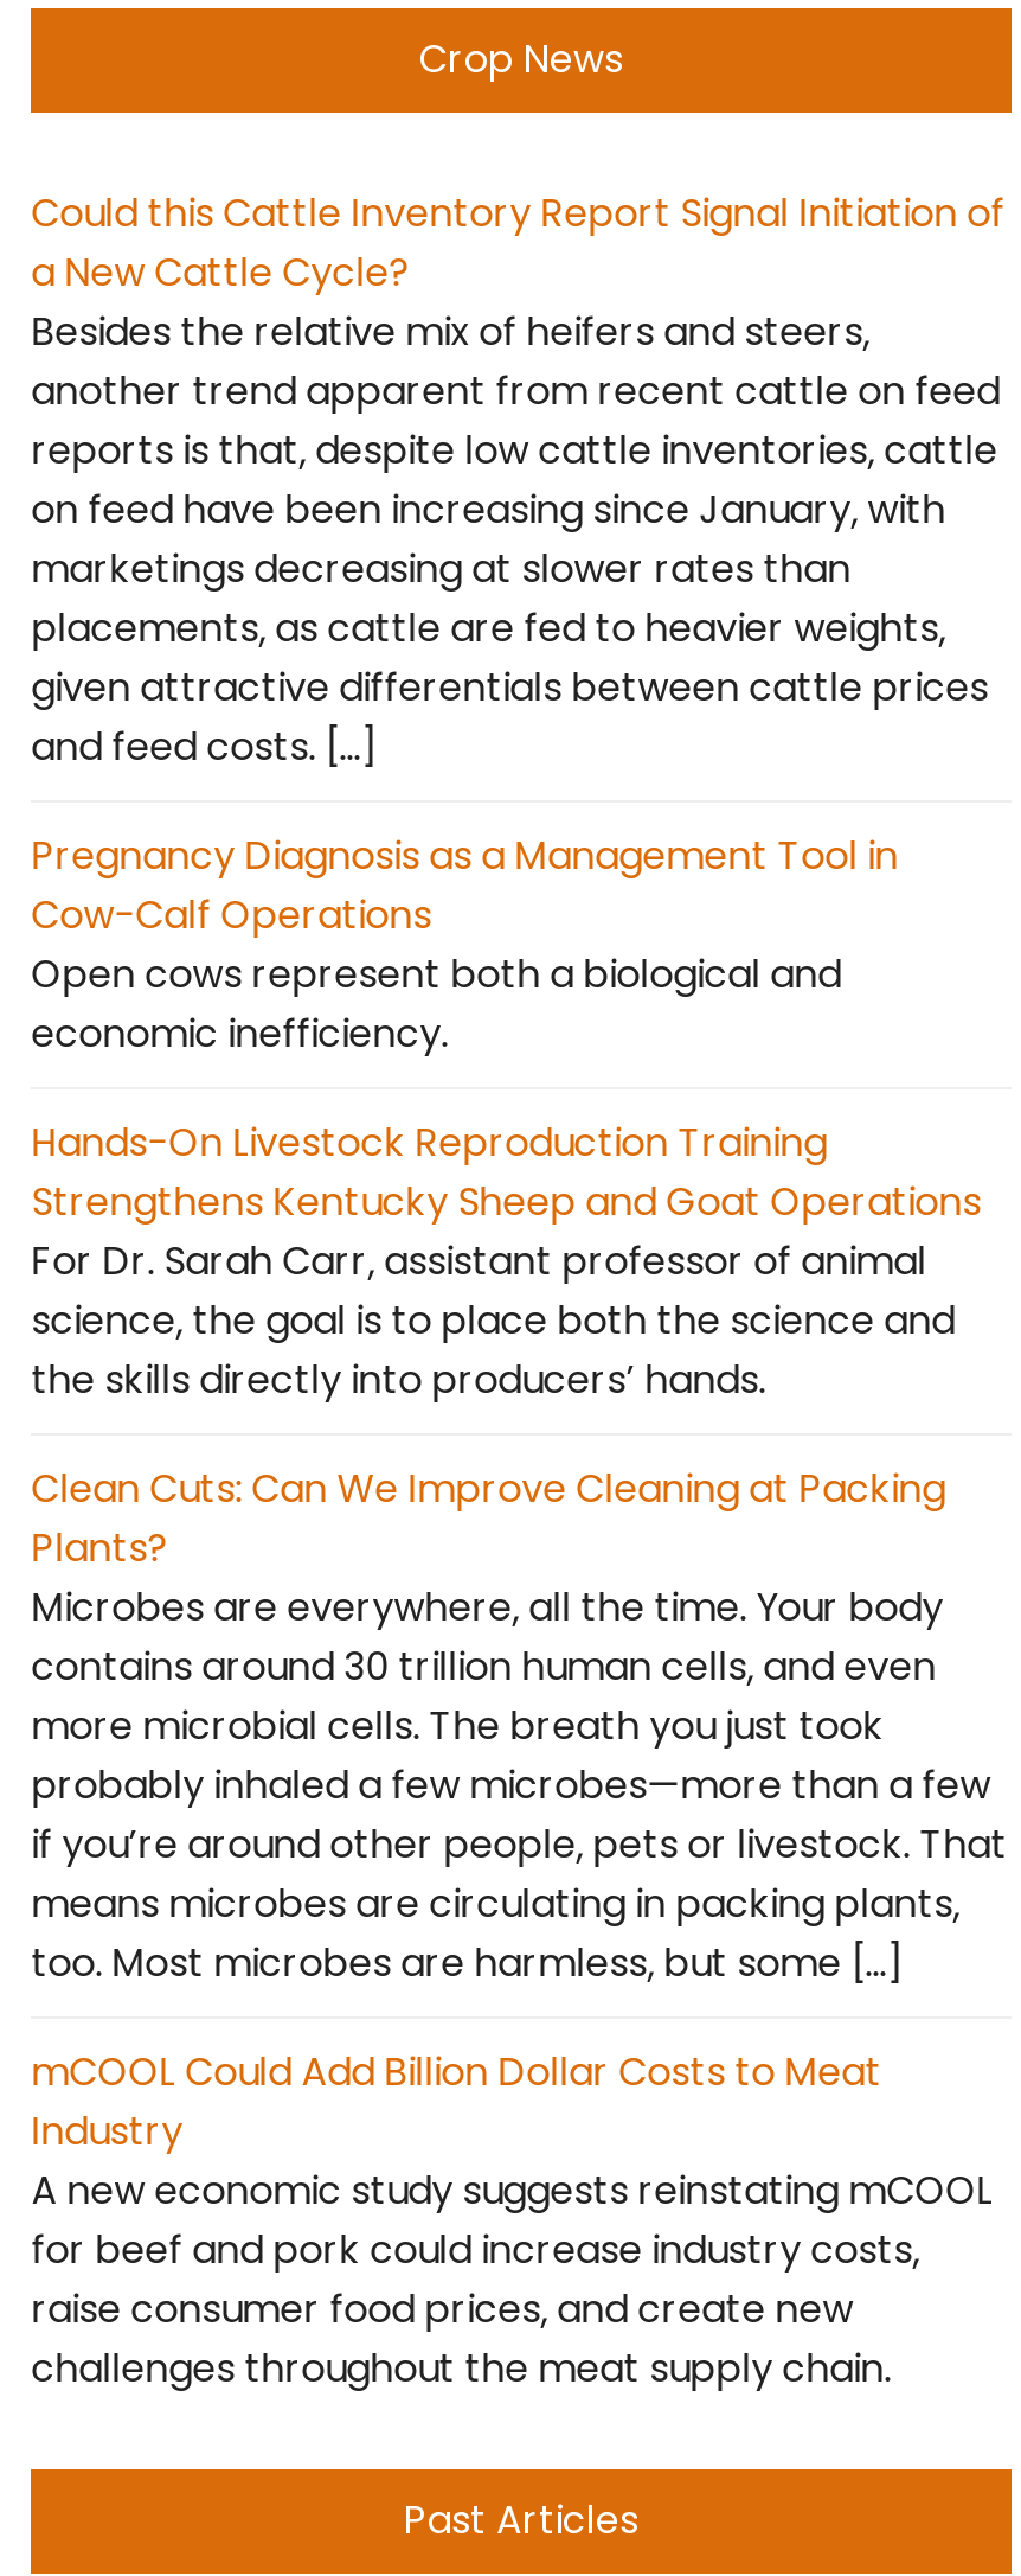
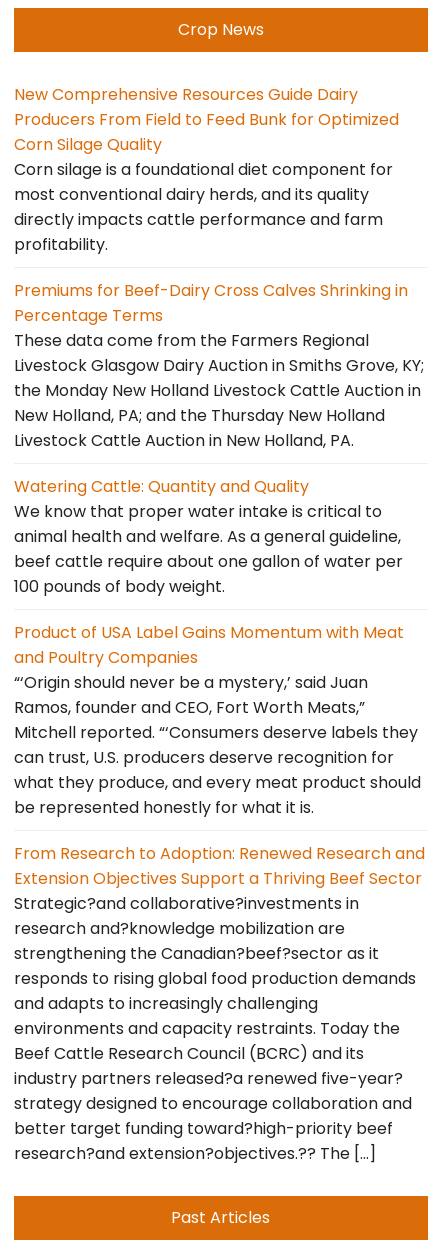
[31,186,1005,774] Could this Cattle Inventory Report Signal Initiation of | a New Cattle Cycle? | Besides the relative mix of heifers and steers, | another trend apparent from recent cattle on feed | reports is that, despite low cattle inventories, cattle | on feed have been increasing since January, with | marketings decreasing at slower rates than | placements, as cattle are fed to heavier weights, | given attractive differentials between cattle prices | and feed costs. […] -> [14,83,399,256] New Comprehensive Resources Guide Dairy | Producers From Field to Feed Bunk for Optimized | Corn Silage Quality | Corn silage is a foundational diet component for | most conventional dairy herds, and its quality | directly impacts cattle performance and farm | profitability.
[31,829,898,1061] Pregnancy Diagnosis as a Management Tool in | Cow-Calf Operations | Open cows represent both a biological and | economic inefficiency. -> [14,279,424,452] Premiums for Beef-Dairy Cross Calves Shrinking in | Percentage Terms | These data come from the Farmers Regional | Livestock Glasgow Dairy Auction in Smiths Grove, KY; | the Monday New Holland Livestock Cattle Auction in | New Holland, PA; and the Thursday New Holland | Livestock Cattle Auction in New Holland, PA.
[31,1116,981,1407] Hands-On Livestock Reproduction Training | Strengthens Kentucky Sheep and Goat Operations | For Dr. Sarah Carr, assistant professor of animal | science, the goal is to place both the science and | the skills directly into producers’ hands. -> [14,475,403,598] Watering Cattle: Quantity and Quality | We know that proper water intake is critical to | animal health and welfare. As a general guideline, | beef cattle require about one gallon of water per | 100 pounds of body weight.
[31,1462,1007,1990] Clean Cuts: Can We Improve Cleaning at Packing | Plants? | Microbes are everywhere, all the time. Your body | contains around 30 trillion human cells, and even | more microbial cells. The breath you just took | probably inhaled a few microbes—more than a few | if you’re around other people, pets or livestock. That | means microbes are circulating in packing plants, | too. Most microbes are harmless, but some […] -> [14,621,421,819] Product of USA Label Gains Momentum with Meat | and Poultry Companies | “‘Origin should never be a mystery,’ said Juan | Ramos, founder and CEO, Fort Worth Meats,” | Mitchell reported. “‘Consumers deserve labels they | can trust, U.S. producers deserve recognition for | what they produce, and every meat product should | be represented honestly for what it is.
[31,2045,993,2396] mCOOL Could Add Billion Dollar Costs to Meat | Industry | A new economic study suggests reinstating mCOOL | for beef and pork could increase industry costs, | raise consumer food prices, and create new | challenges throughout the meat supply chain. -> [14,842,425,1165] From Research to Adoption: Renewed Research and | Extension Objectives Support a Thriving Beef Sector | Strategic?and collaborative?investments in | research and?knowledge mobilization are | strengthening the Canadian?beef?sector as it | responds to rising global food production demands | and adapts to increasingly challenging | environments and capacity restraints. Today the | Beef Cattle Research Council (BCRC) and its | industry partners released?a renewed five-year? | strategy designed to encourage collaboration and | better target funding toward?high-priority beef | research?and extension?objectives.?? The […]

